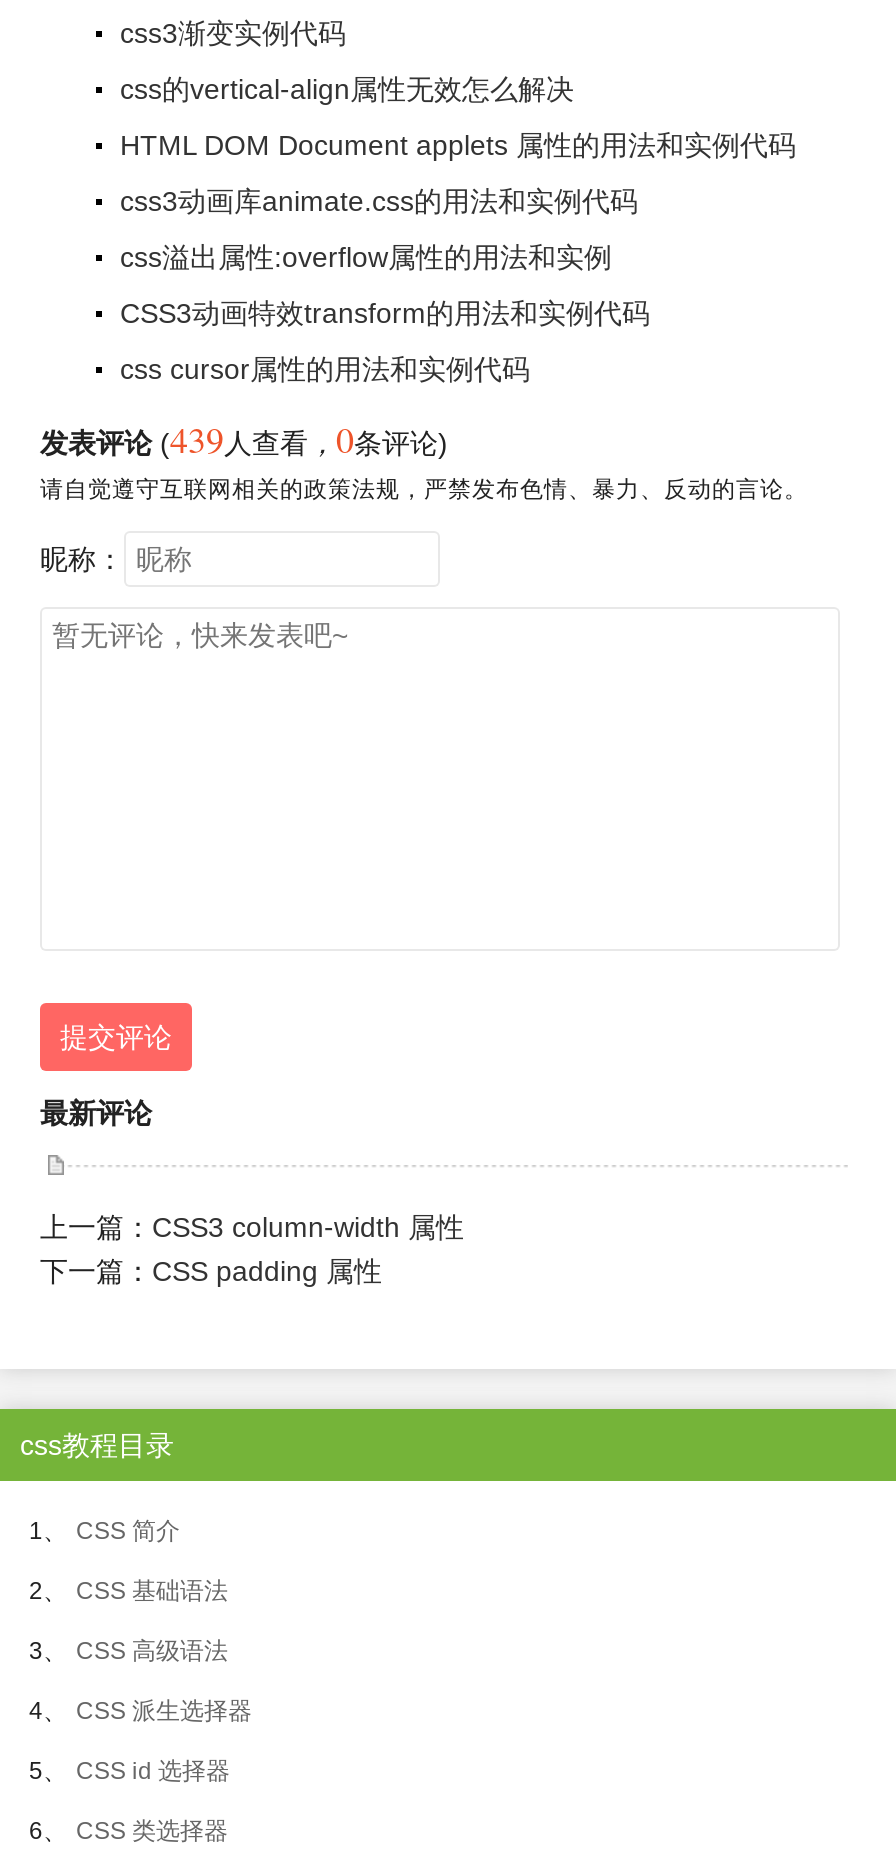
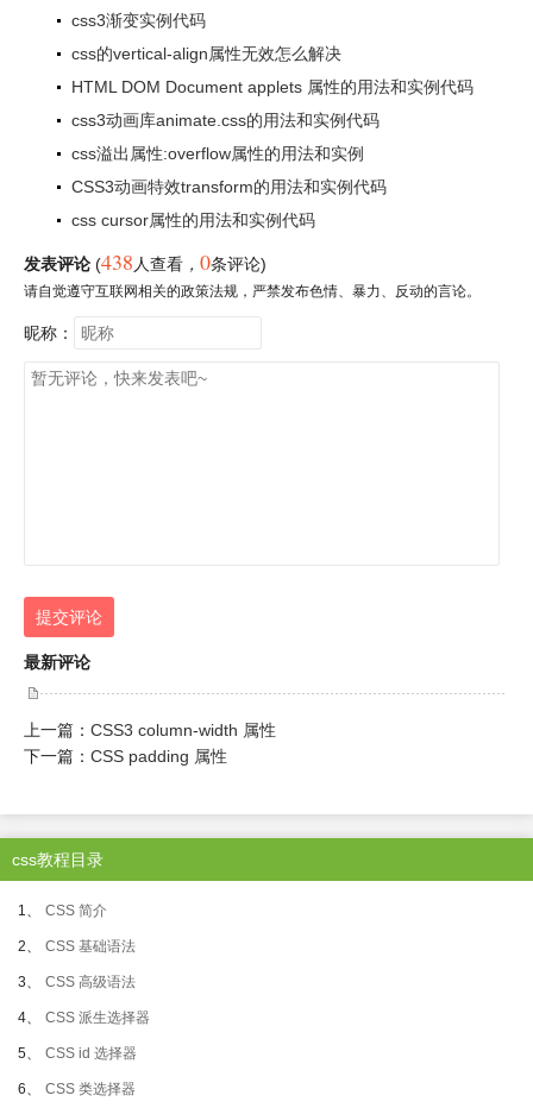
[40,415,448,463] 发表评论 (439人查看，0条评论) -> [24,247,266,276] 发表评论 (438人查看，0条评论)

